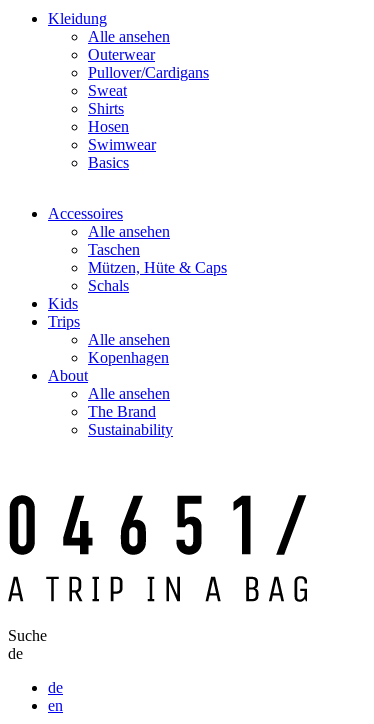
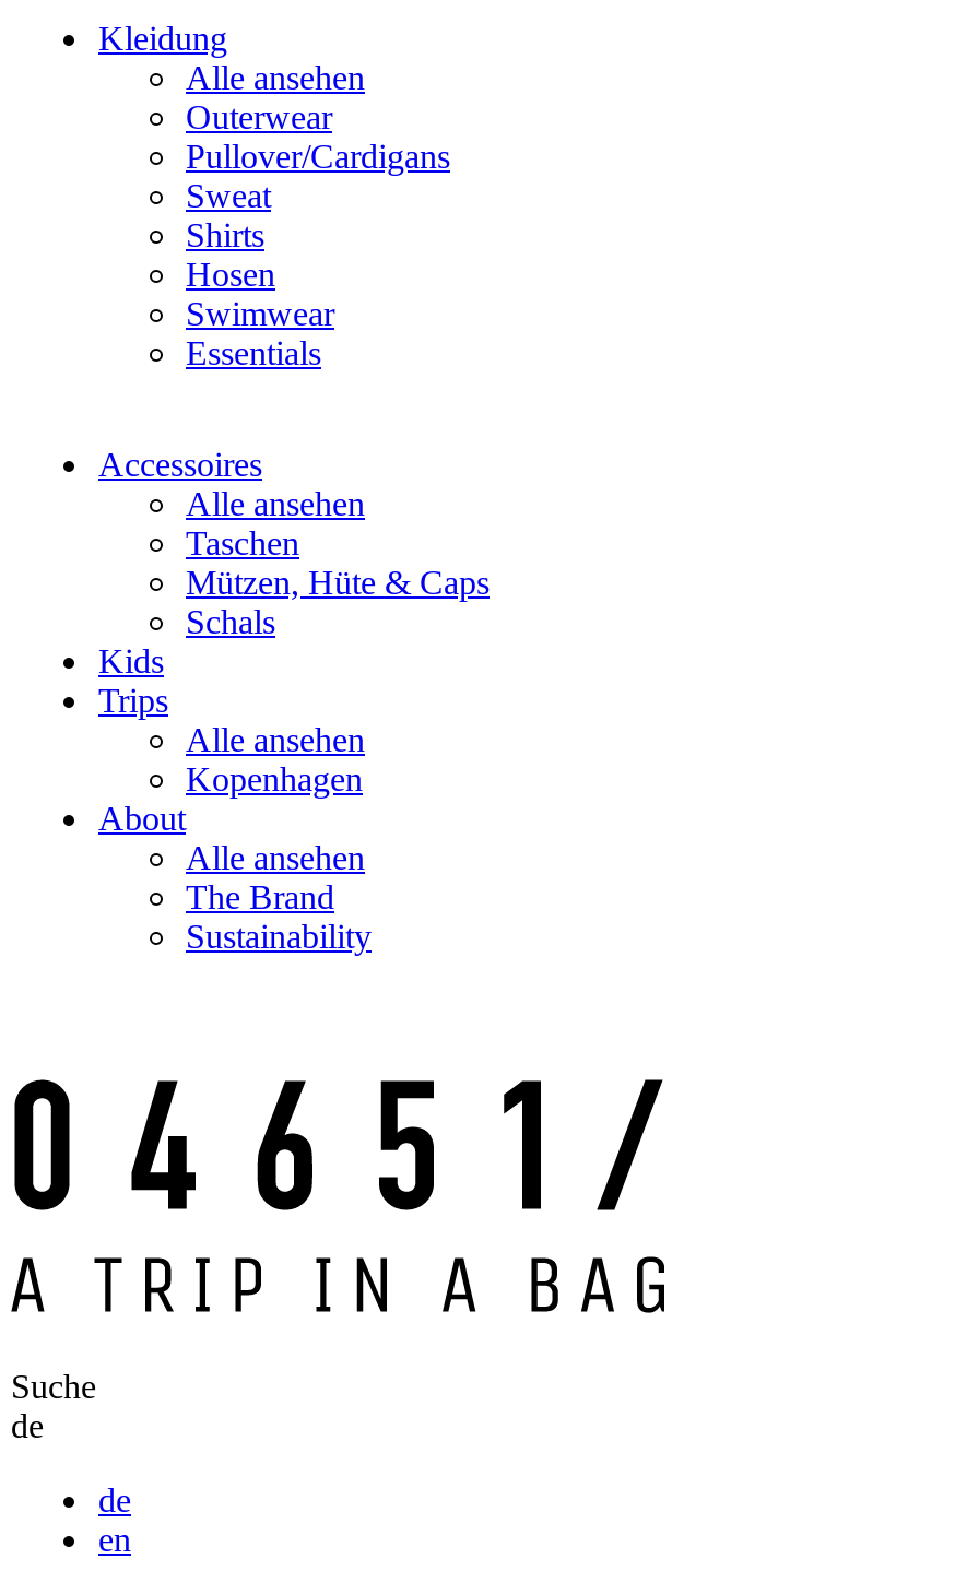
[88,154,129,171] Basics -> [186,334,321,371] Essentials

